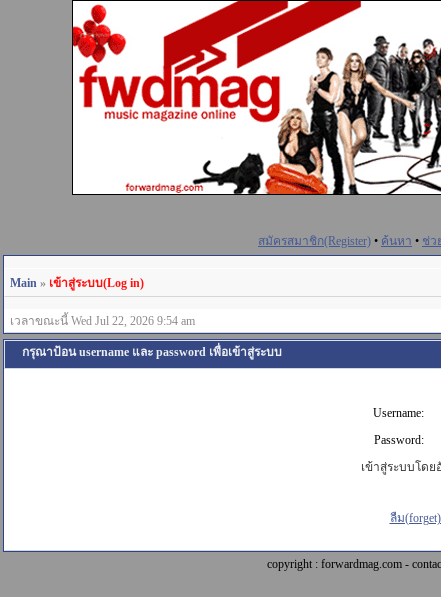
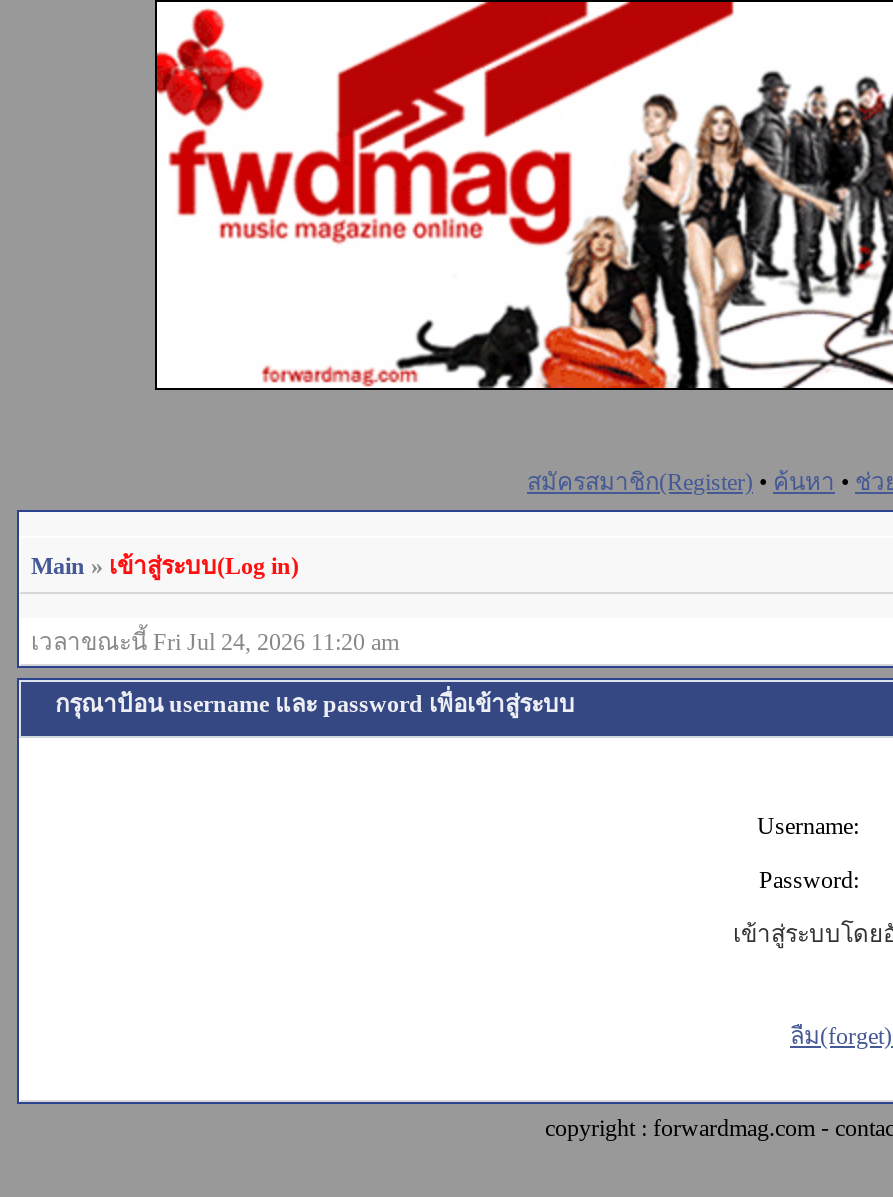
[10,314,195,328] เวลาขณะนี้ Wed Jul 22, 2026 9:54 am -> [31,628,399,656] เวลาขณะนี้ Fri Jul 24, 2026 11:20 am

